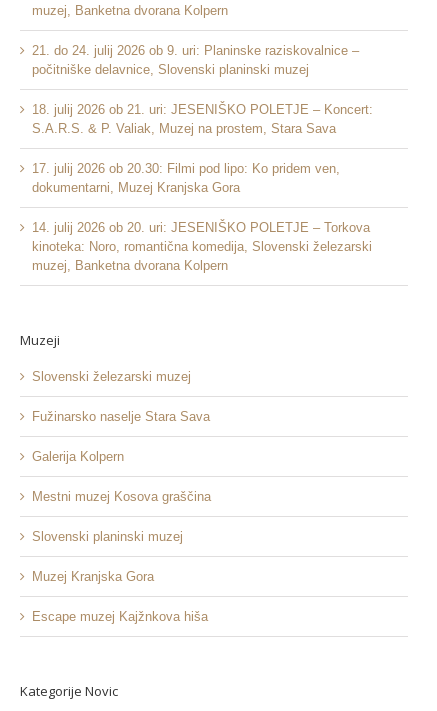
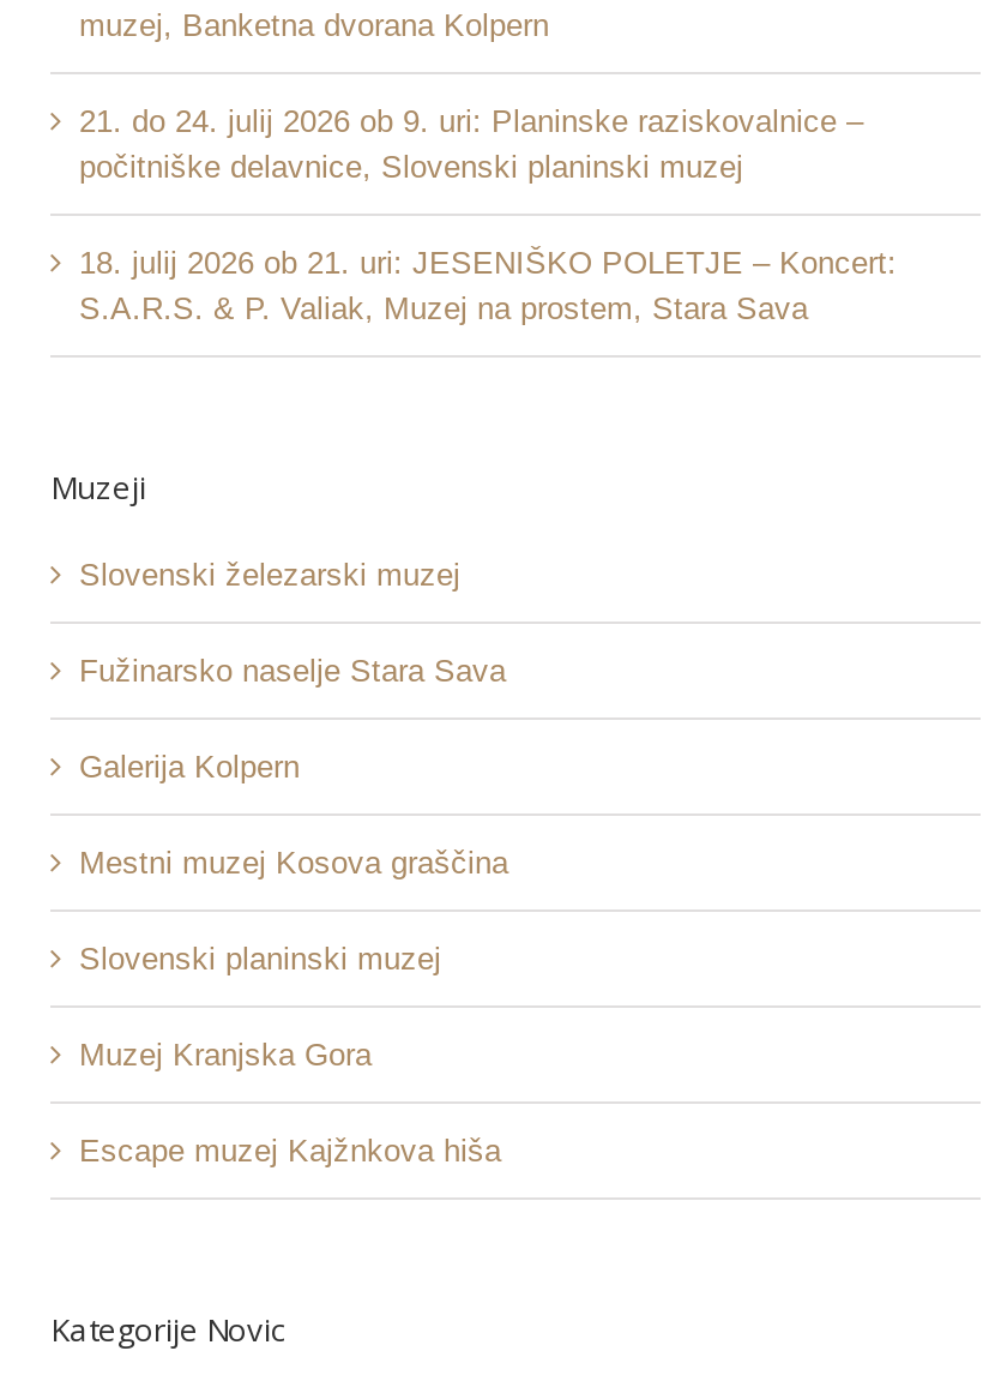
[32,160,372,272] 17. julij 2026 ob 20.30: Filmi pod lipo: Ko pridem ven, | dokumentarni, Muzej Kranjska Gora | 14. julij 2026 ob 20. uri: JESENIŠKO POLETJE – Torkova | kinoteka: Noro, romantična komedija, Slovenski železarski | muzej, Banketna dvorana Kolpern -> none

